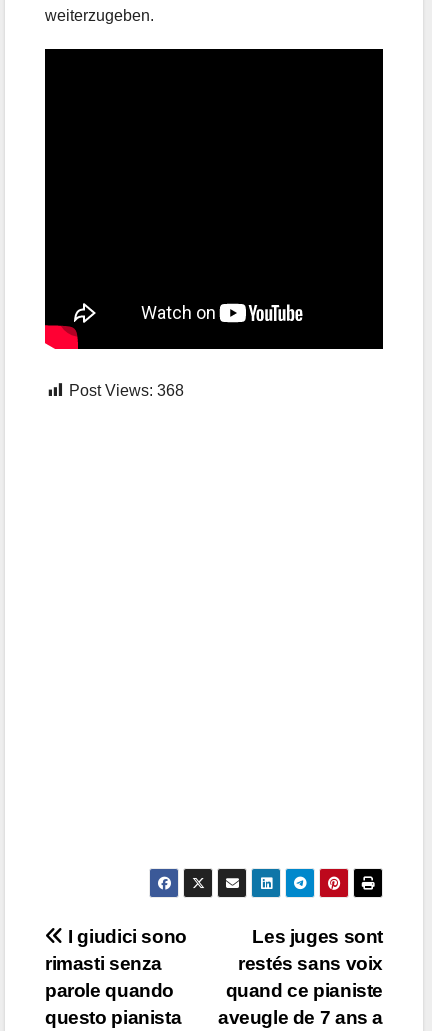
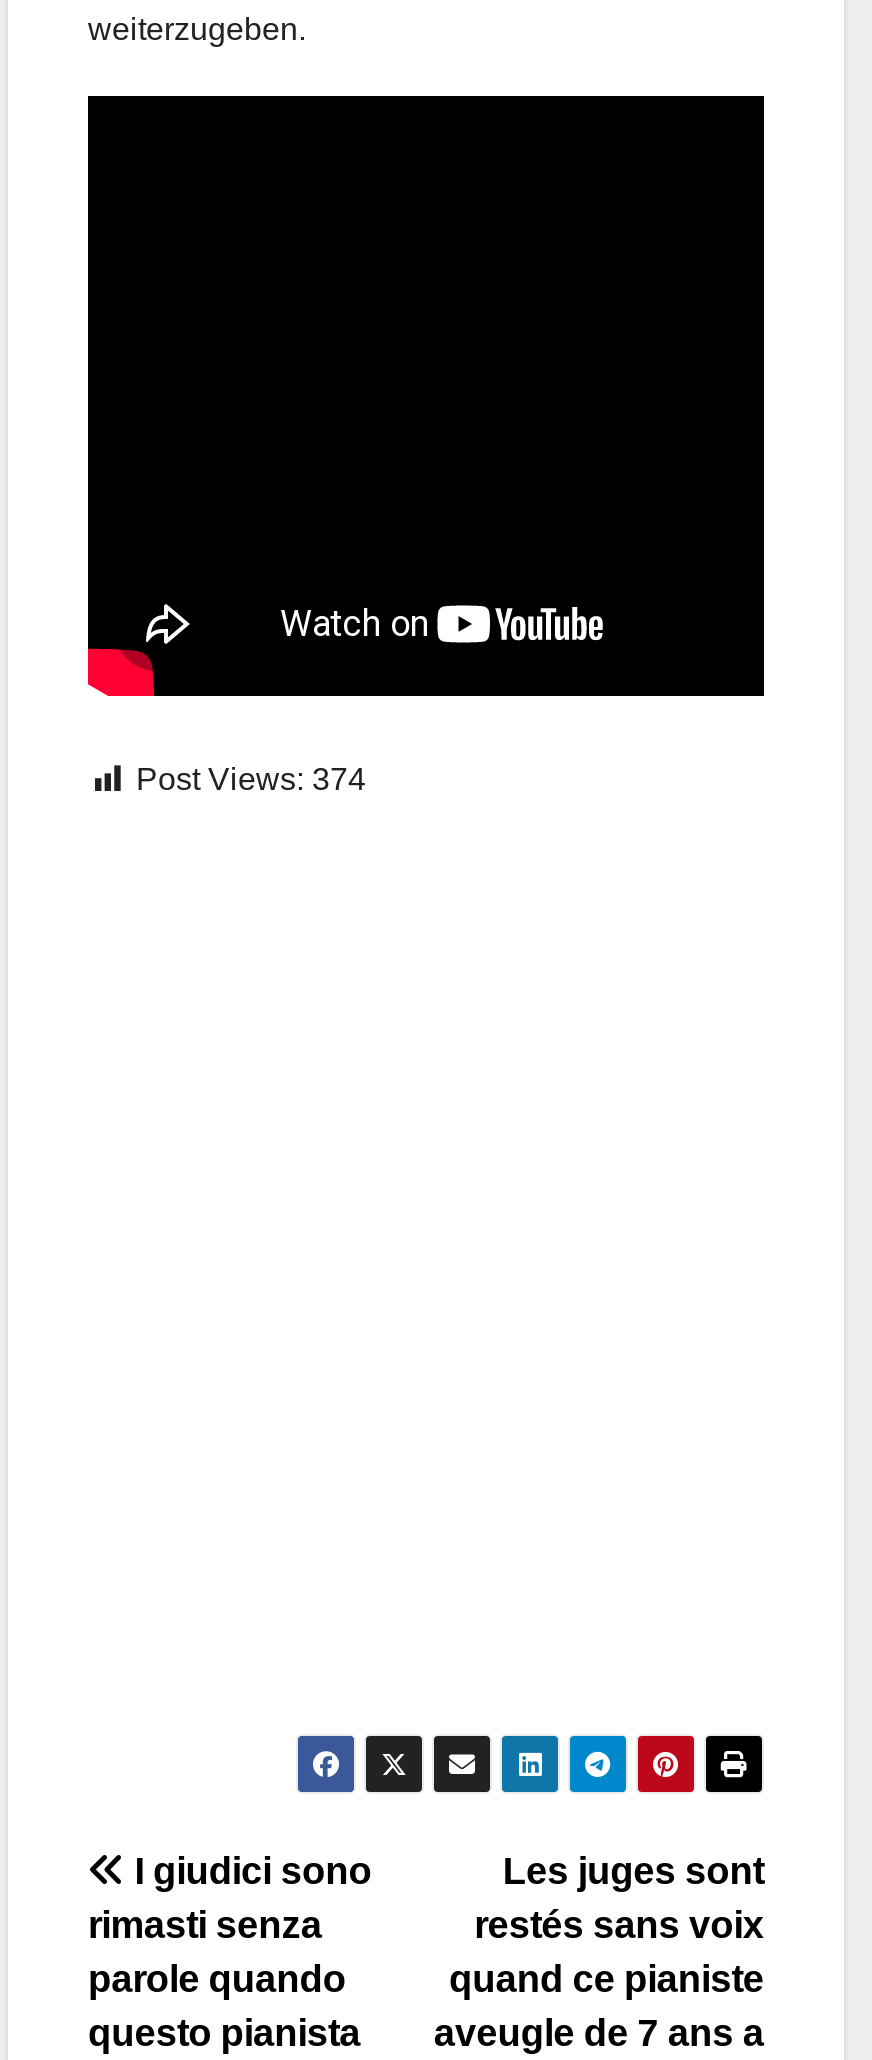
[69,382,184,399] Post Views: 368 -> [136,762,366,796] Post Views: 374

